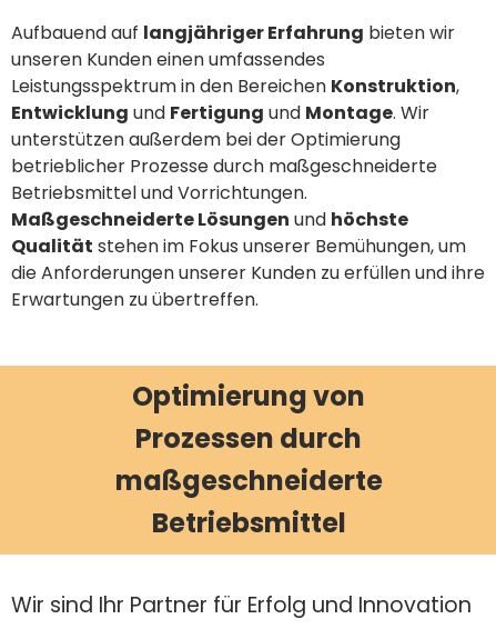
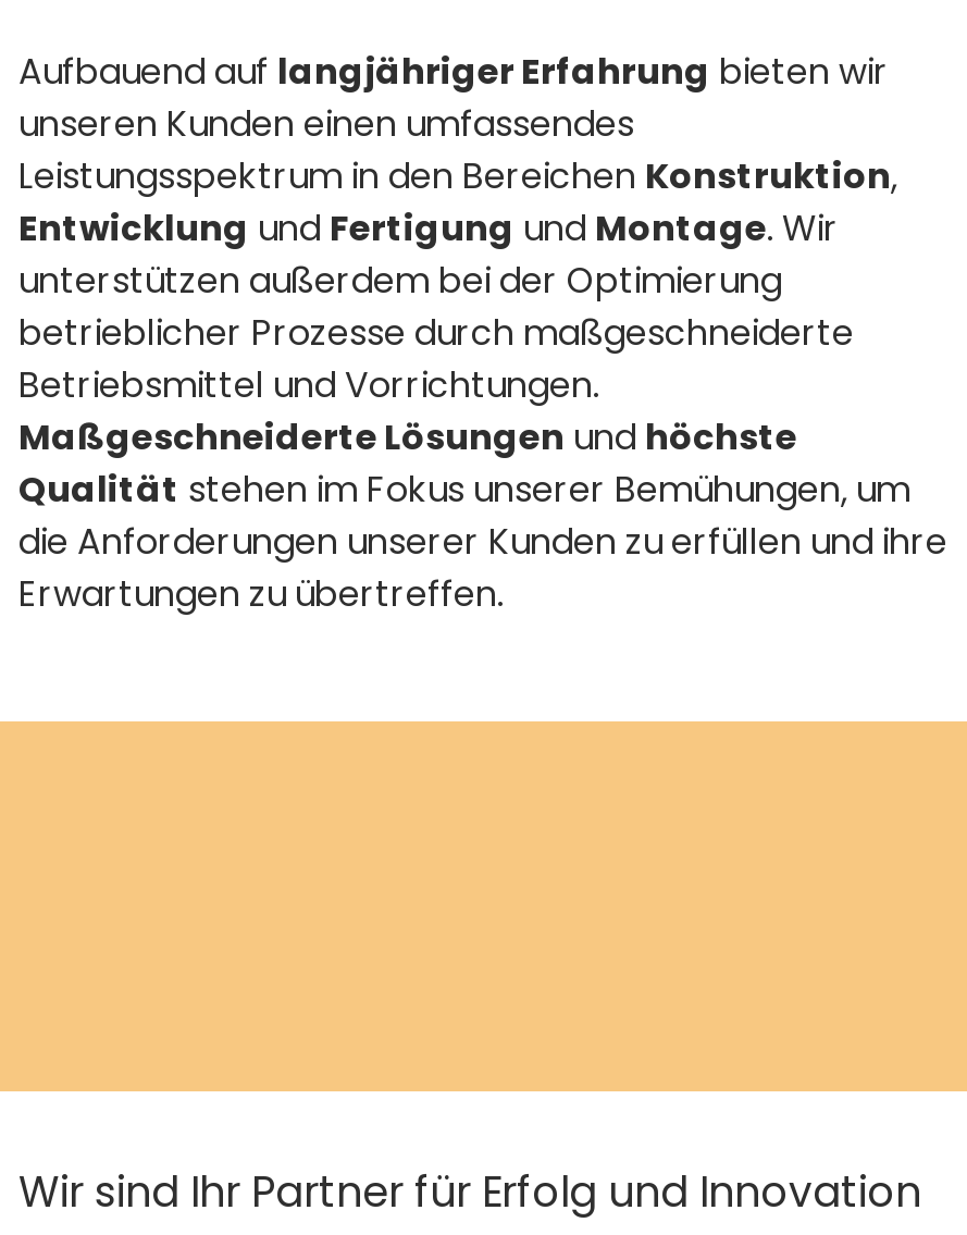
[115,377,382,541] Optimierung von | Prozessen durch | maßgeschneiderte | Betriebsmittel -> none

